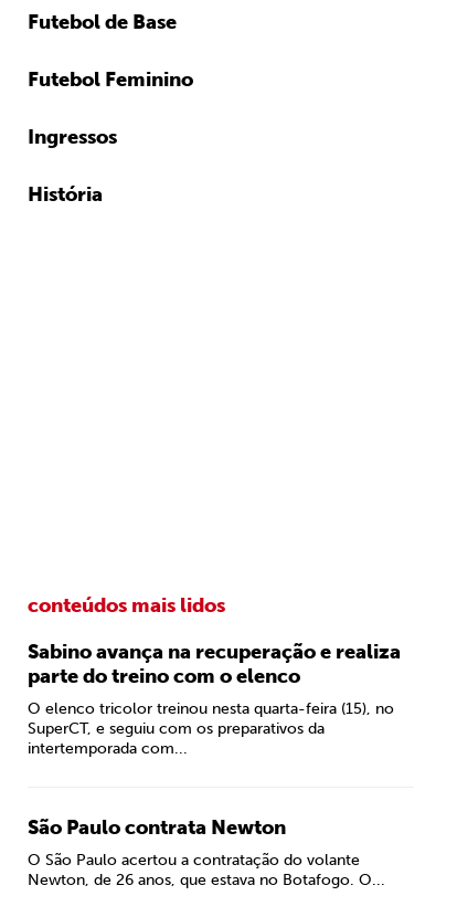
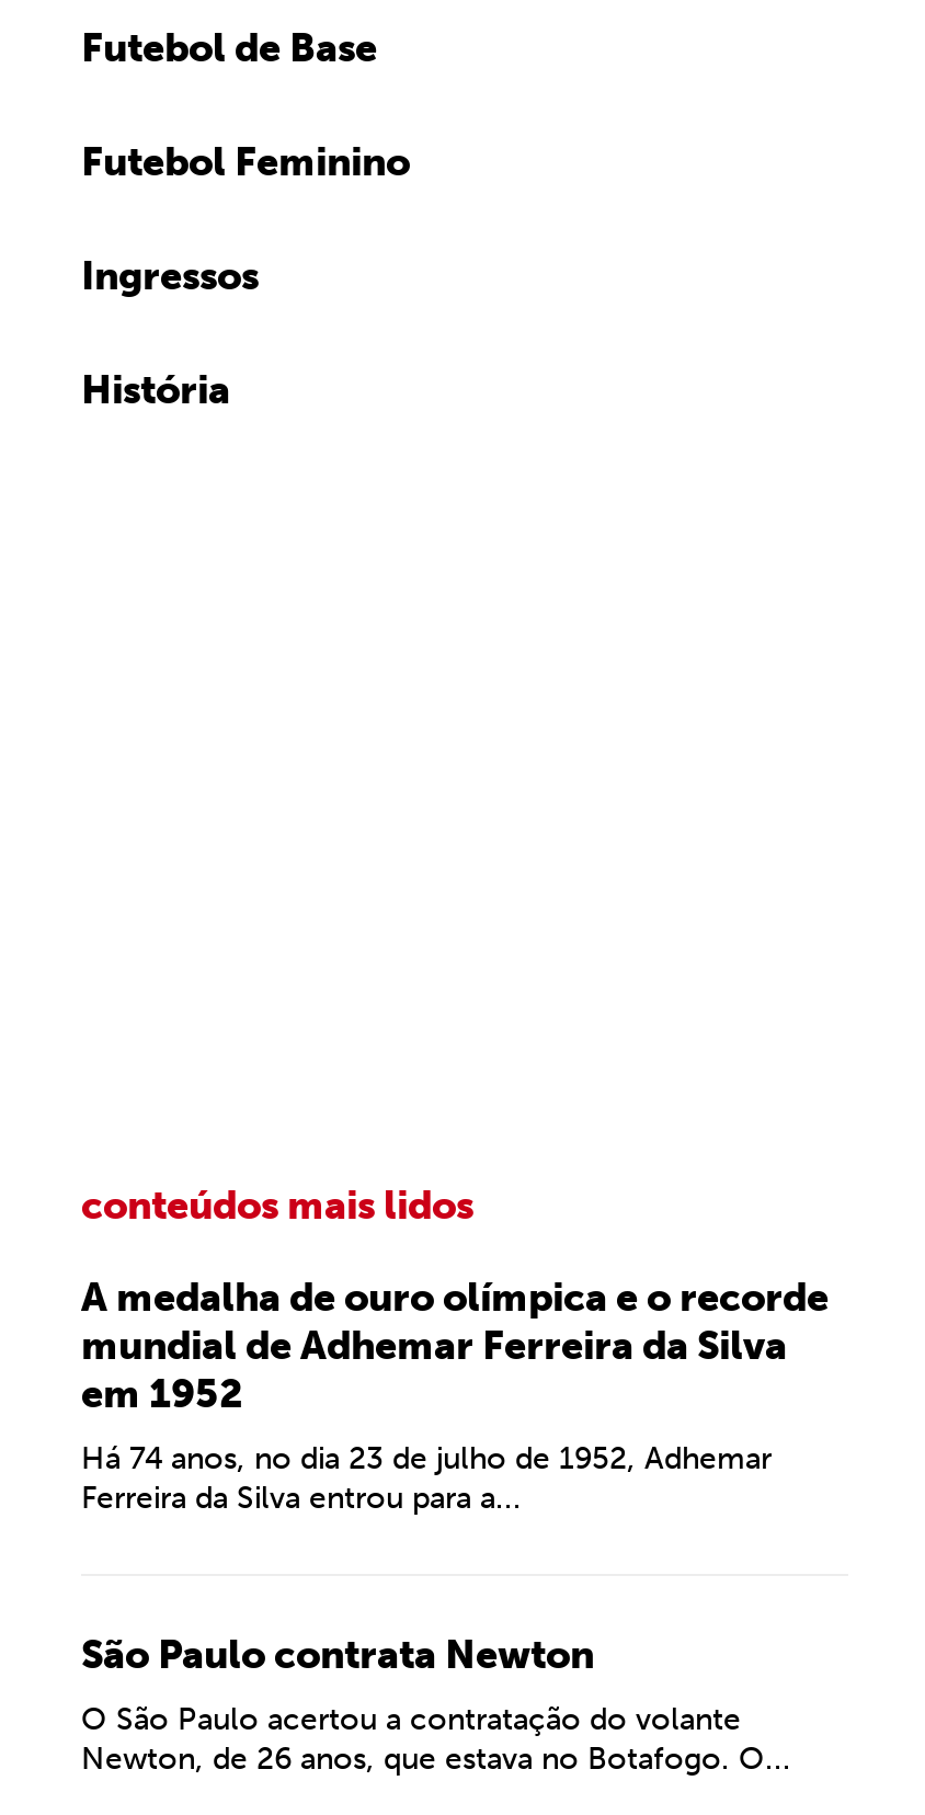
[28,640,401,688] Sabino avança na recuperação e realiza | parte do treino com o elenco -> [81,1274,829,1418] A medalha de ouro olímpica e o recorde | mundial de Adhemar Ferreira da Silva | em 1952
[28,699,394,758] O elenco tricolor treinou nesta quarta-feira (15), no | SuperCT, e seguiu com os preparativos da | intertemporada com... -> [81,1440,772,1517] Há 74 anos, no dia 23 de julho de 1952, Adhemar | Ferreira da Silva entrou para a...

